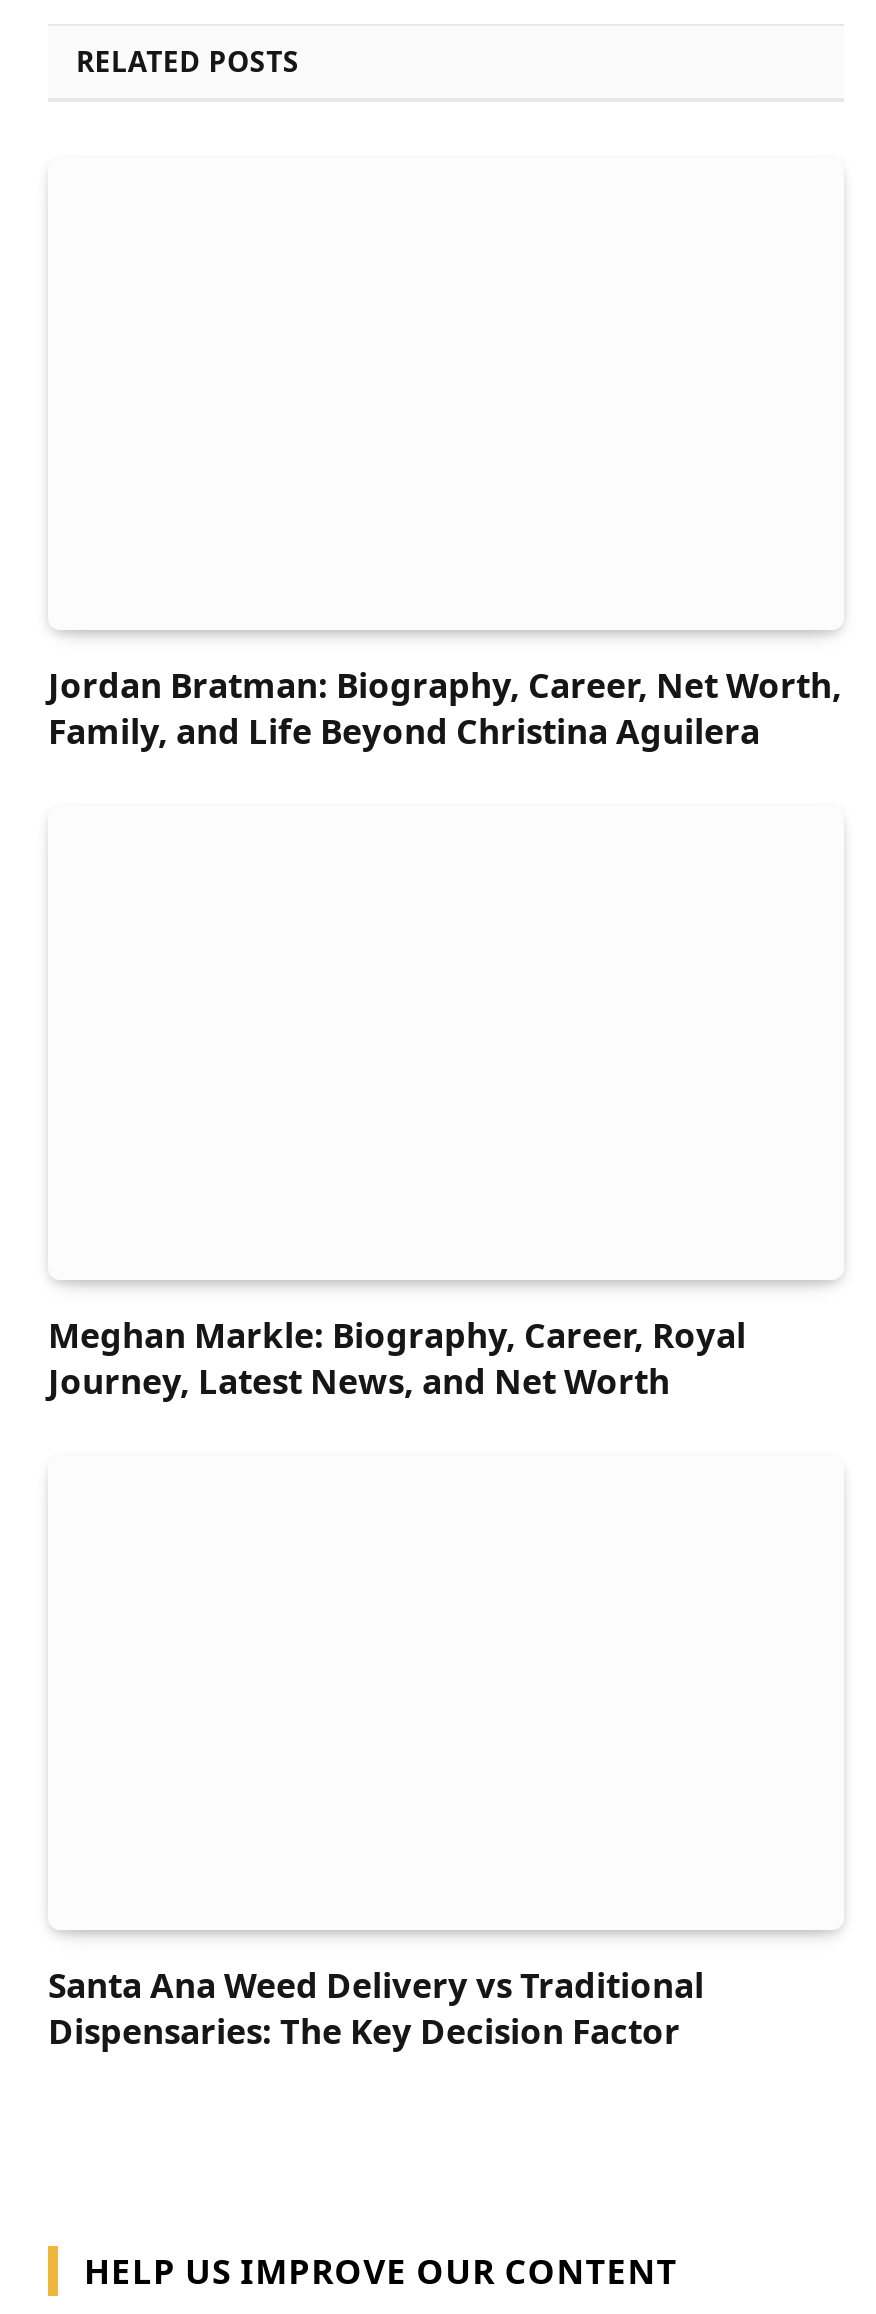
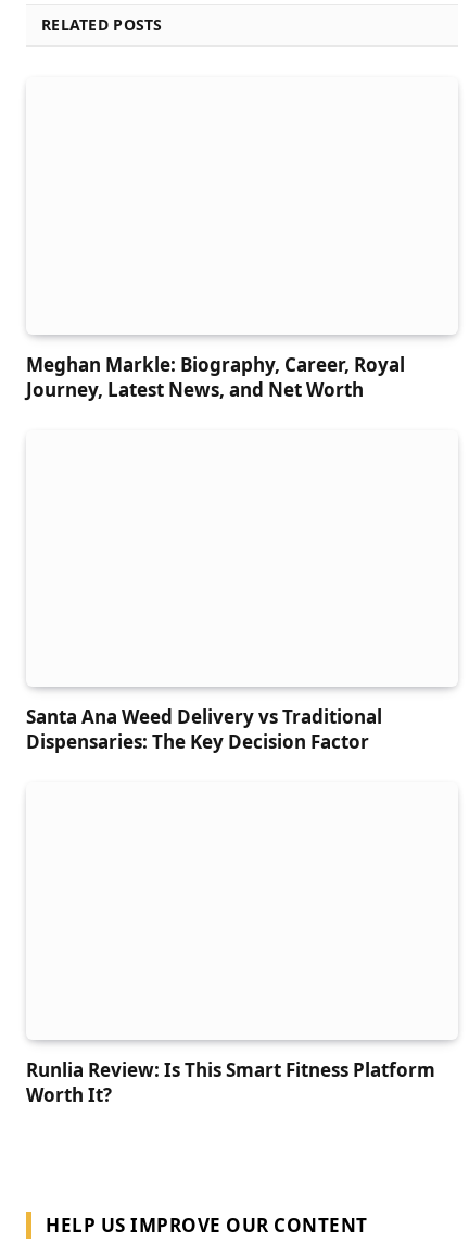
[48,663,842,755] Jordan Bratman: Biography, Career, Net Worth, | Family, and Life Beyond Christina Aguilera -> none
moved [48,1313,746,2055] -> [26,352,405,755]: Meghan Markle: Biography, Career, Royal | Journey, Latest News, and Net Worth | Santa Ana Weed Delivery vs Traditional | Dispensaries: The Key Decision Factor
none -> [26,1058,435,1108] Runlia Review: Is This Smart Fitness Platform | Worth It?

